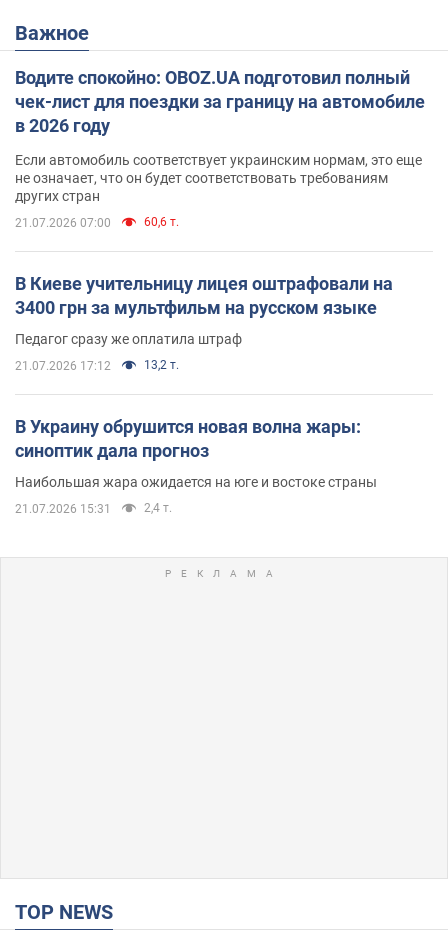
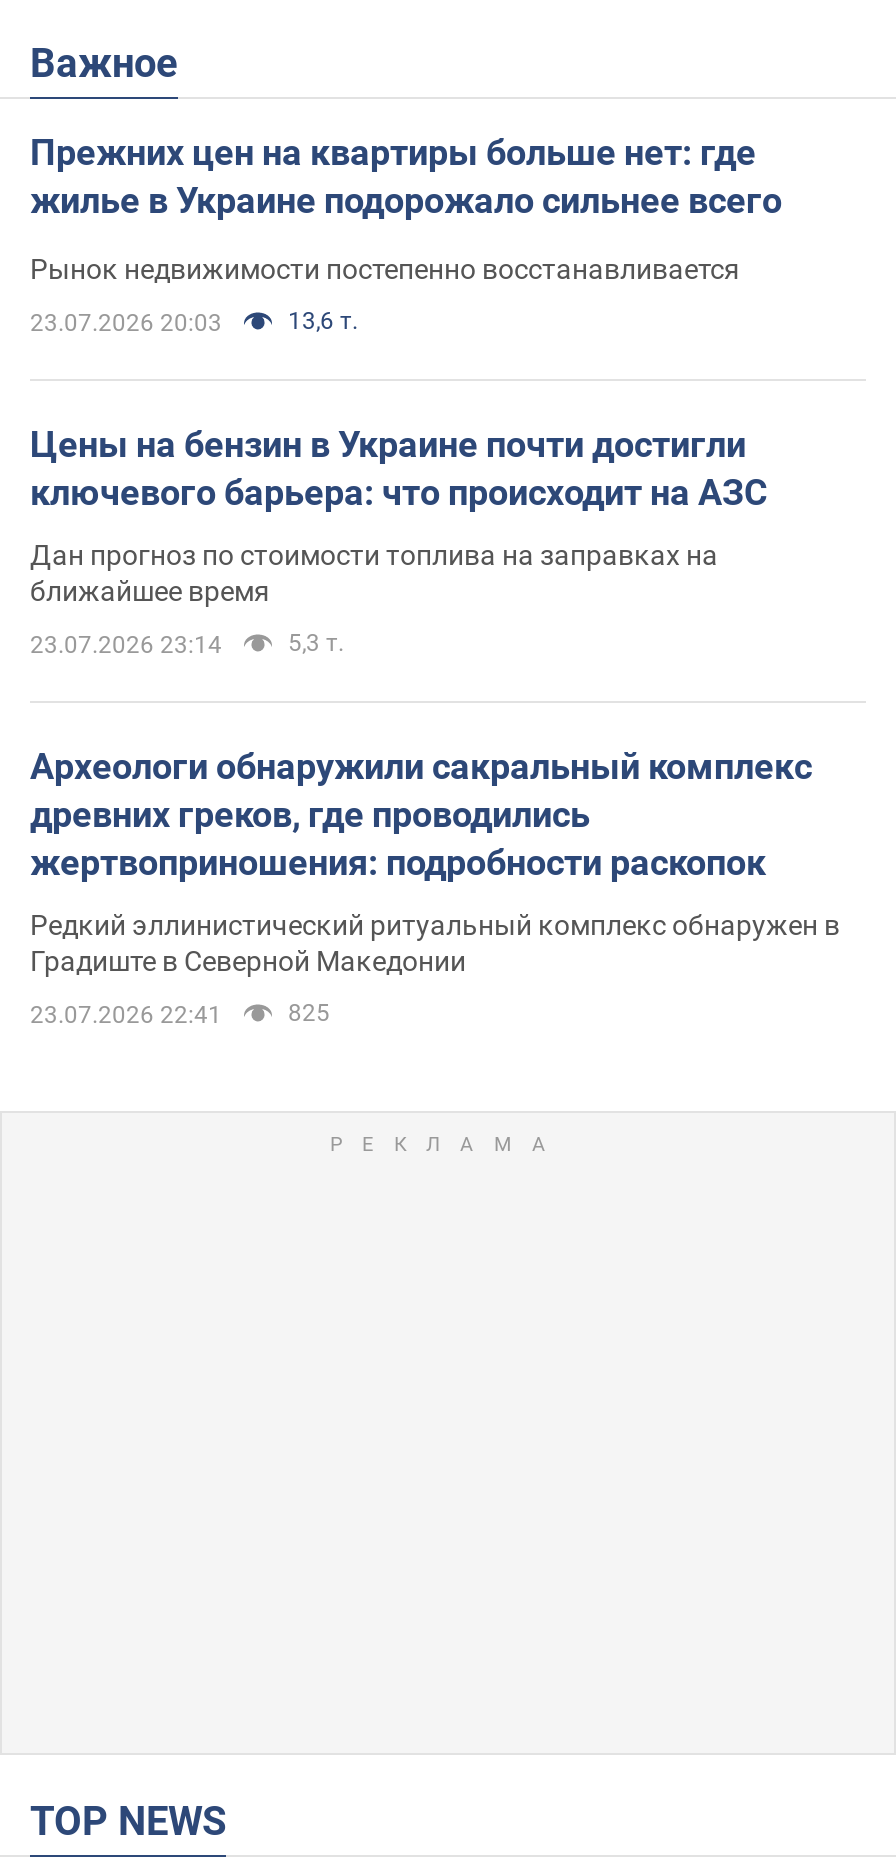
[15,67,425,136] Водите спокойно: OBOZ.UA подготовил полный | чек-лист для поездки за границу на автомобиле | в 2026 году -> [30,130,782,220] Прежних цен на квартиры больше нет: где | жилье в Украине подорожало сильнее всего
[15,152,422,204] Если автомобиль соответствует украинским нормам, это еще | не означает, что он будет соответствовать требованиям | других стран -> [30,252,740,284] Рынок недвижимости постепенно восстанавливается
[15,215,179,230] 21.07.2026 07:00 | 60,6 т. -> [30,306,358,336] 23.07.2026 20:03 | 13,6 т.
[15,273,393,318] В Киеве учительницу лицея оштрафовали на | 3400 грн за мультфильм на русском языке -> [30,422,768,512] Цены на бензин в Украине почти достигли | ключевого барьера: что происходит на АЗС
[15,331,242,347] Педагог сразу же оплатила штраф -> [30,538,718,606] Дан прогноз по стоимости топлива на заправках на | ближайшее время
[15,358,179,373] 21.07.2026 17:12 | 13,2 т. -> [30,628,344,658] 23.07.2026 23:14 | 5,3 т.
[15,416,361,461] В Украину обрушится новая волна жары: | синоптик дала прогноз -> [30,744,812,882] Археологи обнаружили сакральный комплекс | древних греков, где проводились | жертвоприношения: подробности раскопок
[15,474,377,490] Наибольшая жара ожидается на юге и востоке страны -> [30,908,840,976] Редкий эллинистический ритуальный комплекс обнаружен в | Градиште в Северной Македонии
[15,501,172,516] 21.07.2026 15:31 | 2,4 т. -> [30,998,330,1028] 23.07.2026 22:41 | 825

